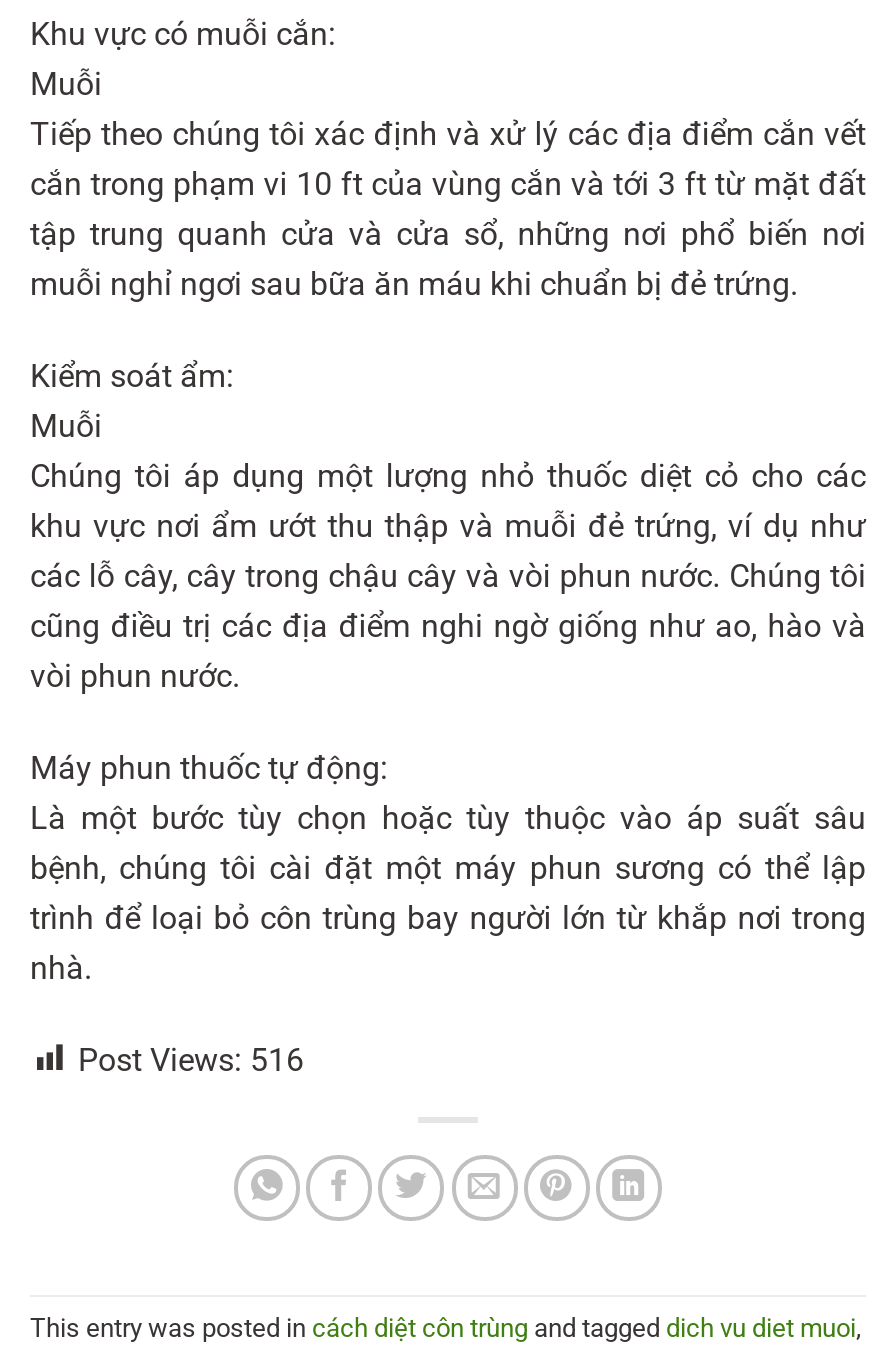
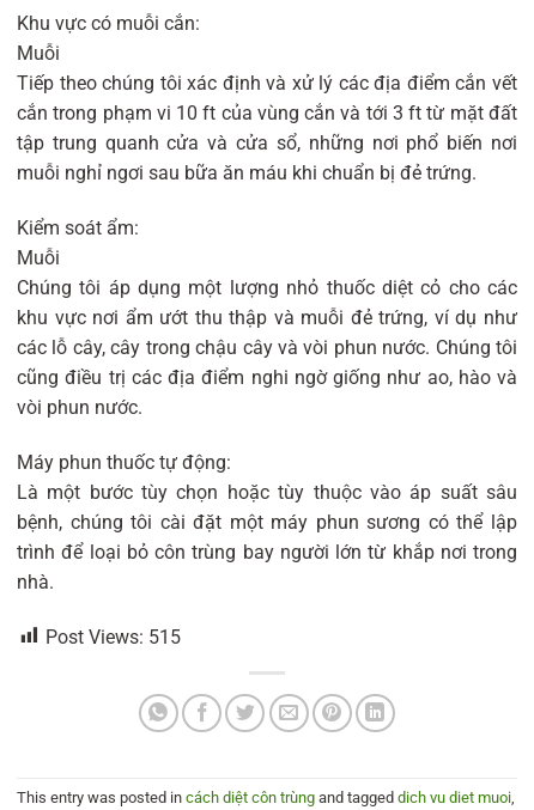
[78,1040,304,1078] Post Views: 516 -> [45,625,181,648] Post Views: 515

